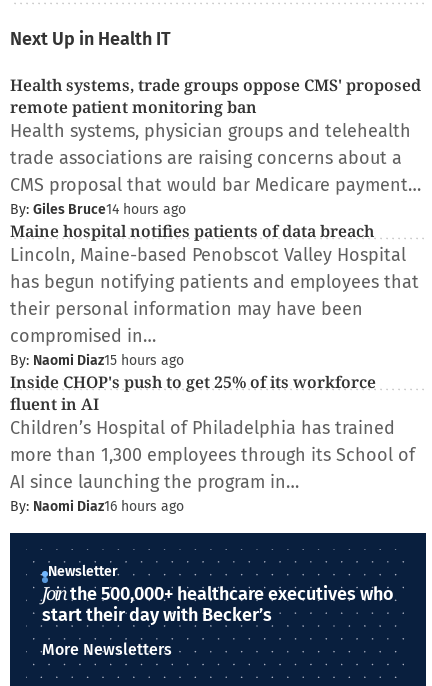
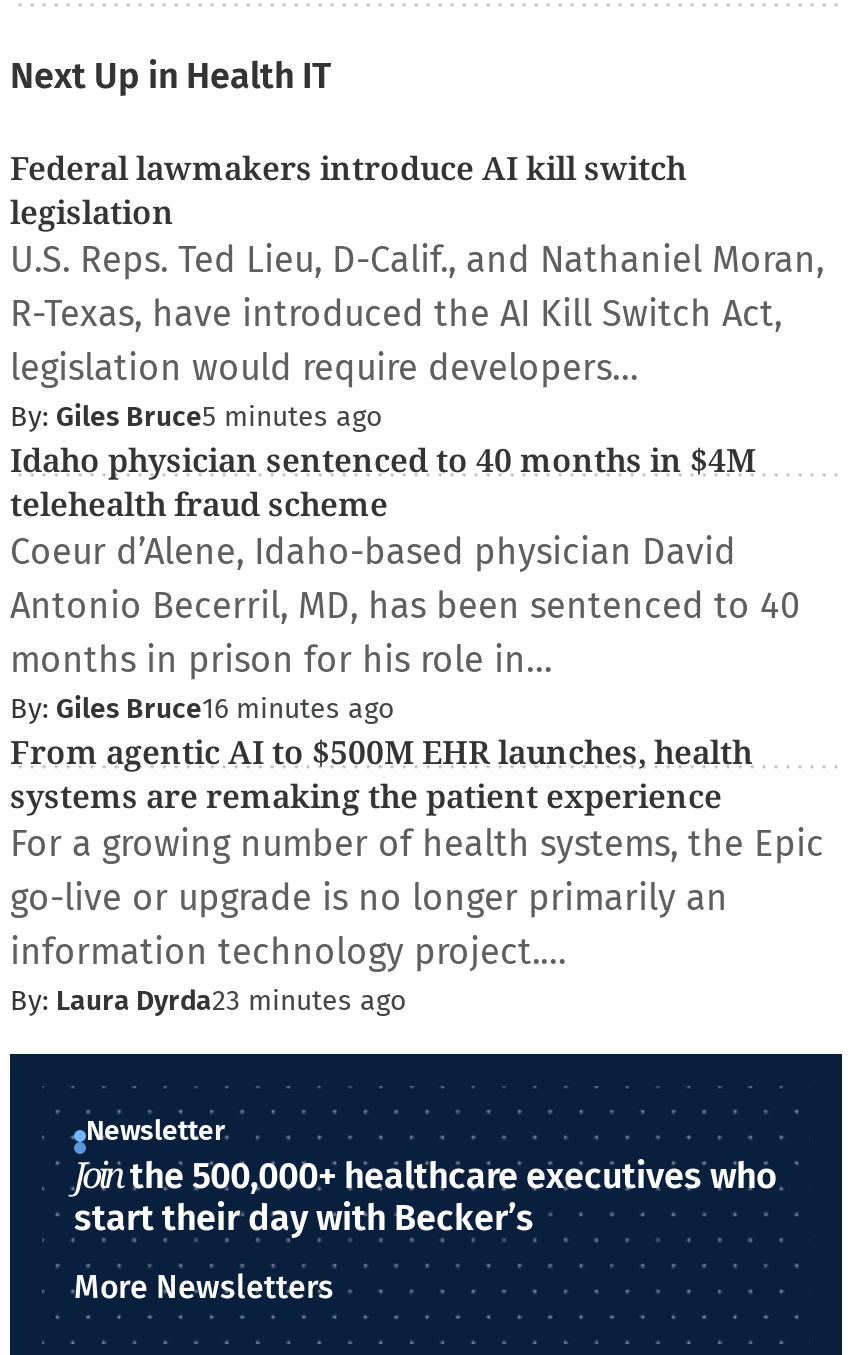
[10,74,421,515] Health systems, trade groups oppose CMS' proposed | remote patient monitoring ban | Health systems, physician groups and telehealth | trade associations are raising concerns about a | CMS proposal that would bar Medicare payment… | By: Giles Bruce14 hours ago | Maine hospital notifies patients of data breach | Lincoln, Maine-based Penobscot Valley Hospital | has begun notifying patients and employees that | their personal information may have been | compromised in… | By: Naomi Diaz15 hours ago | Inside CHOP's push to get 25% of its workforce | fluent in AI | Children’s Hospital of Philadelphia has trained | more than 1,300 employees through its School of | AI since launching the program in… | By: Naomi Diaz16 hours ago -> [10,146,824,1018] Federal lawmakers introduce AI kill switch | legislation | U.S. Reps. Ted Lieu, D-Calif., and Nathaniel Moran, | R-Texas, have introduced the AI Kill Switch Act, | legislation would require developers… | By: Giles Bruce | Idaho physician sentenced to 40 months in $4M | telehealth fraud scheme | Coeur d’Alene, Idaho-based physician David | Antonio Becerril, MD, has been sentenced to 40 | months in prison for his role in… | By: Giles Bruce | From agentic AI to $500M EHR launches, health | systems are remaking the patient experience | For a growing number of health systems, the Epic | go-live or upgrade is no longer primarily an | information technology project.… | By: Laura Dyrda

